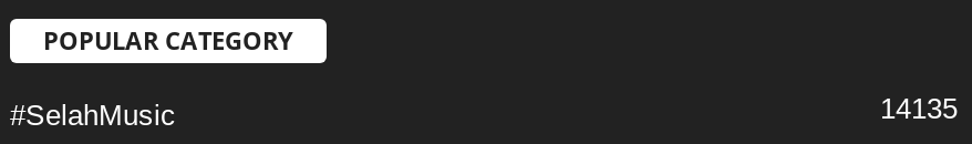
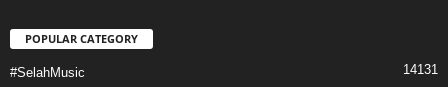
[880,91,958,124] 14135 -> [403,62,438,77] 14131

